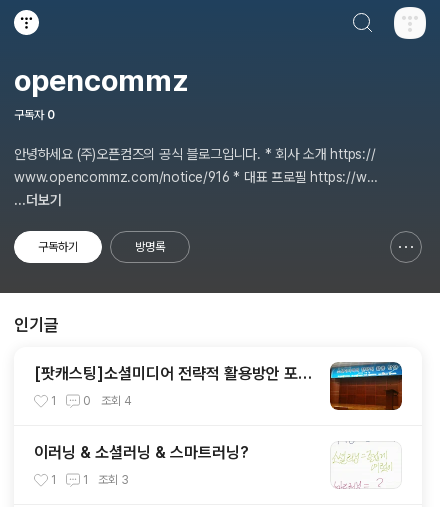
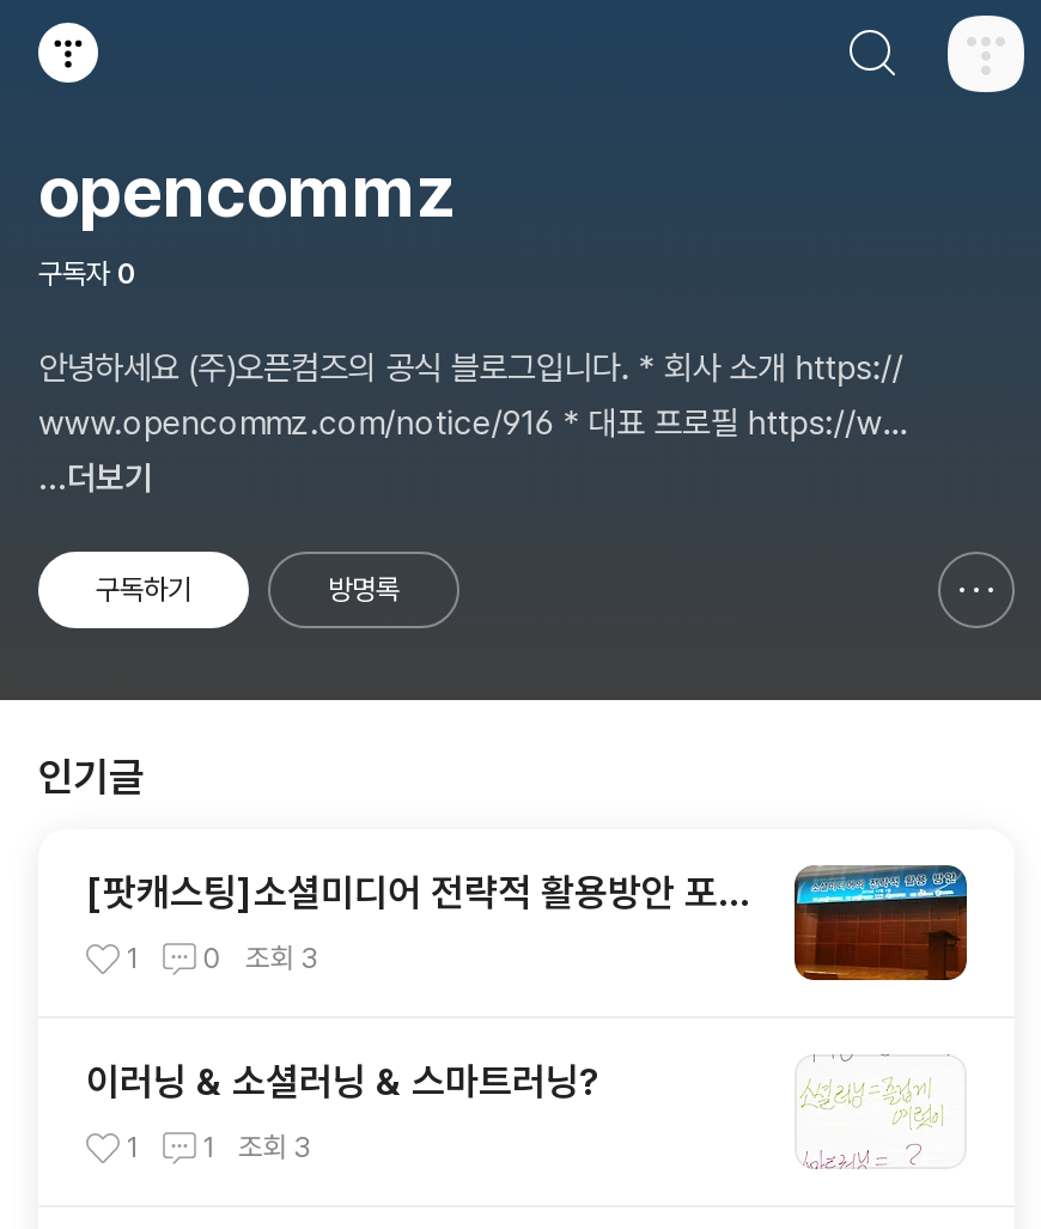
[101,394,132,408] 조회 4 -> [246,942,320,975] 조회 3

